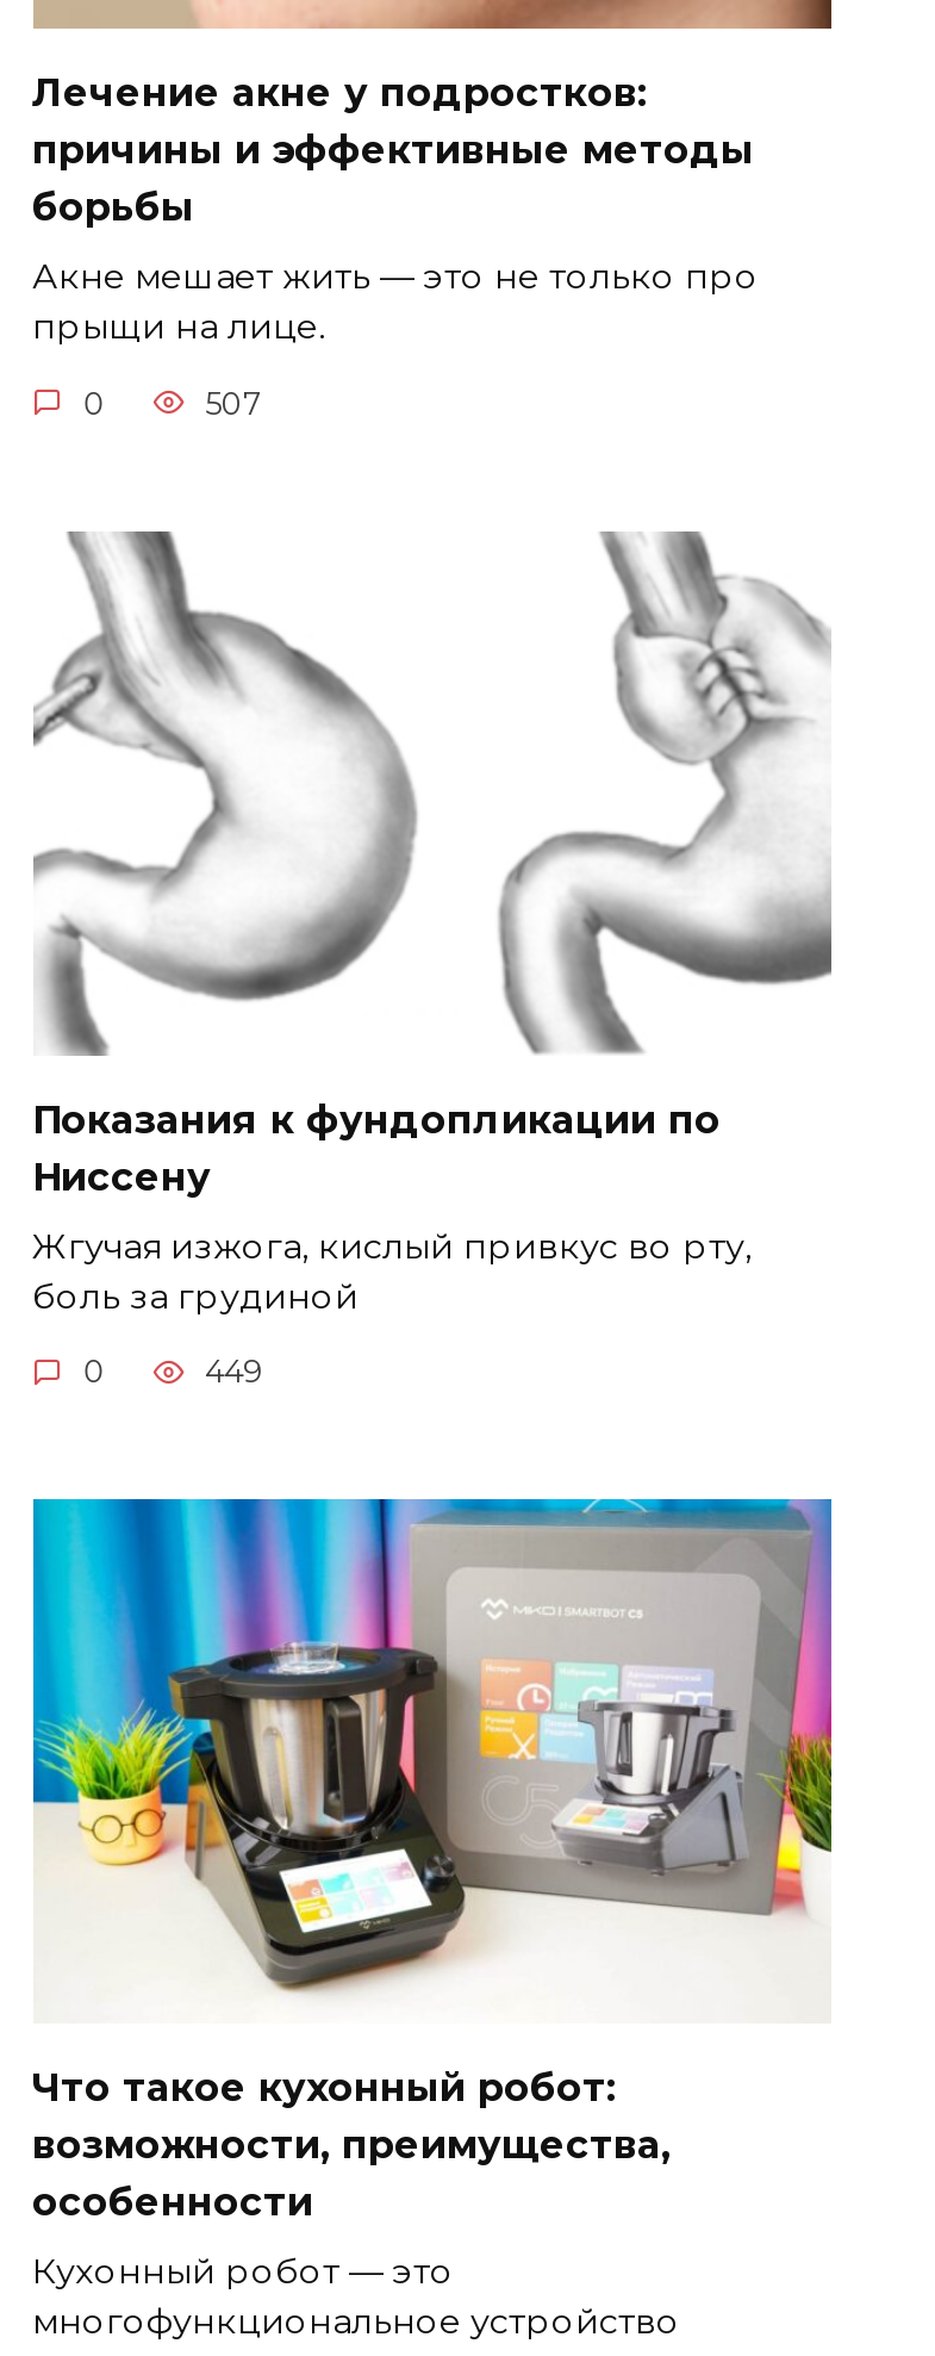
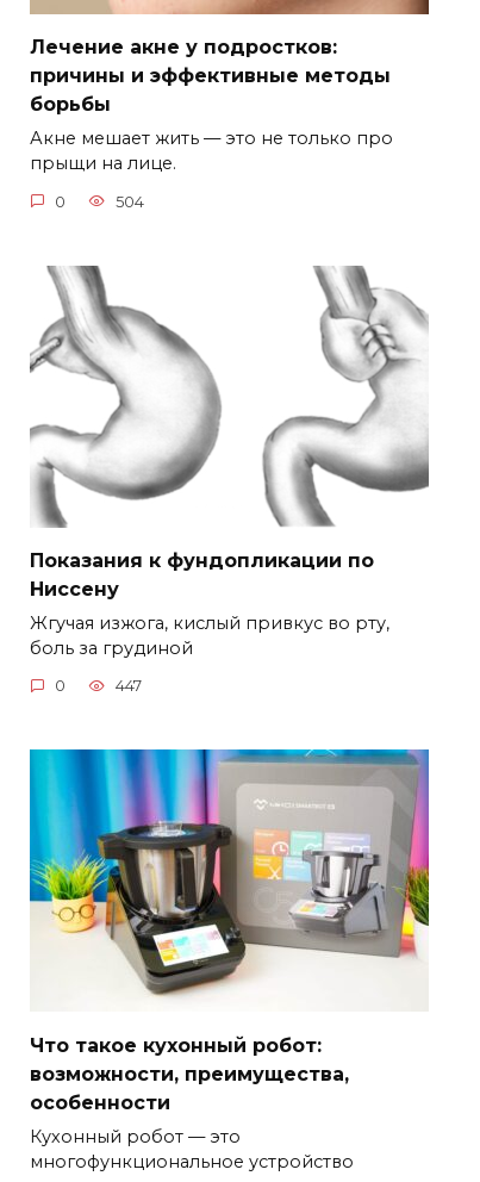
[205,385,260,421] 507 -> [116,193,144,211] 504
[205,1355,262,1390] 449 -> [116,677,142,695] 447

